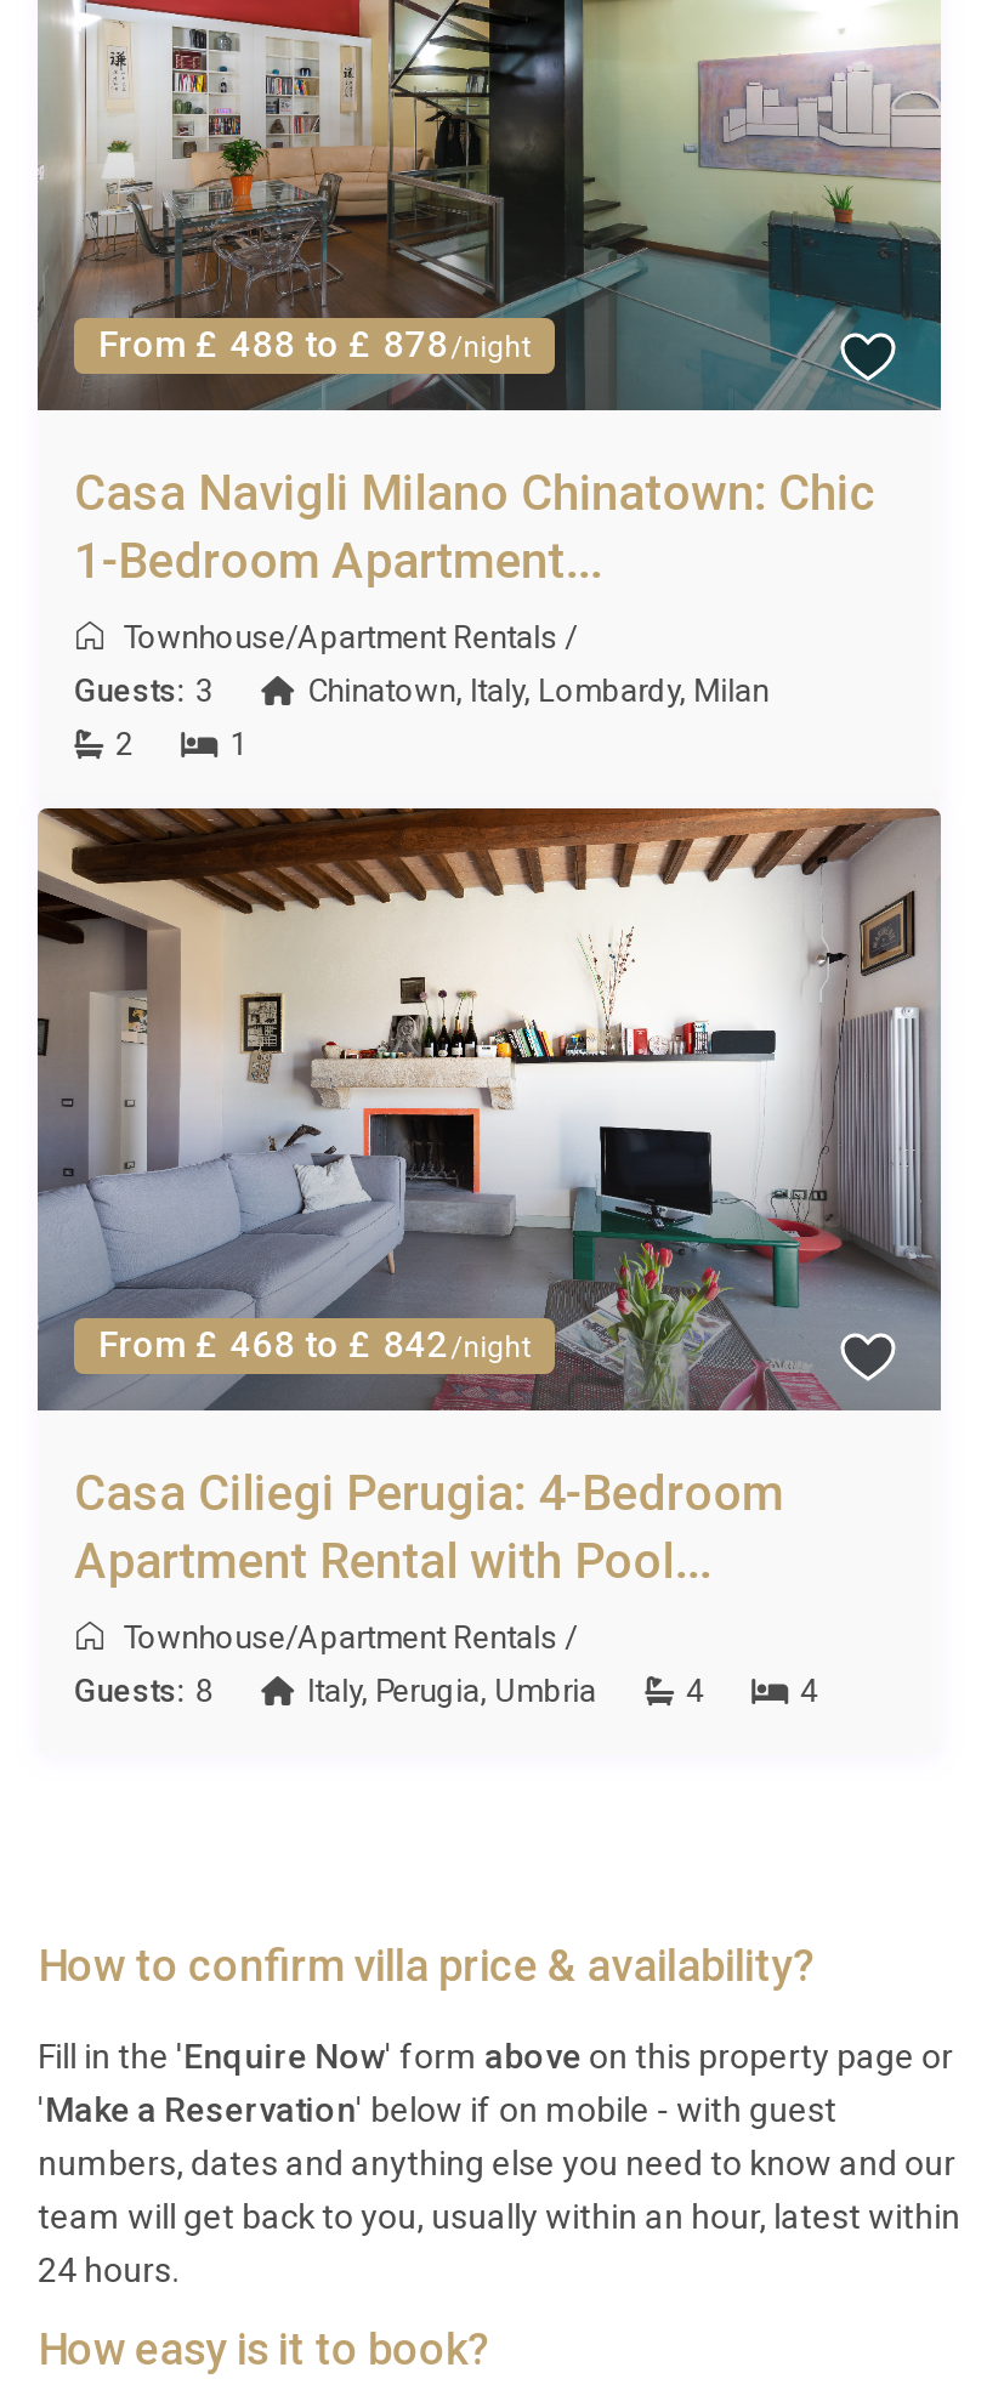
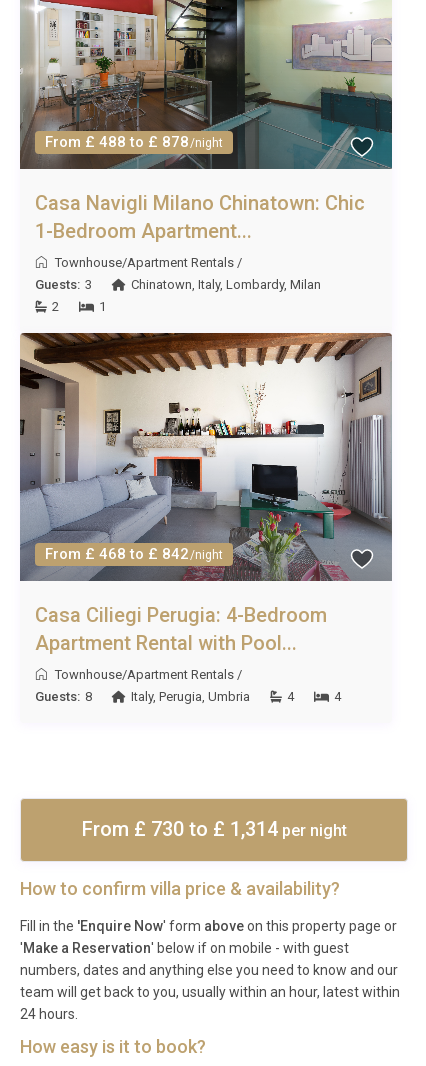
none -> [81,817,346,841] From £ 730 to £ 1,314 per night

